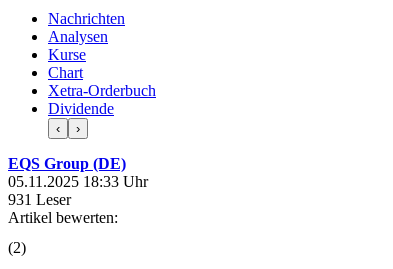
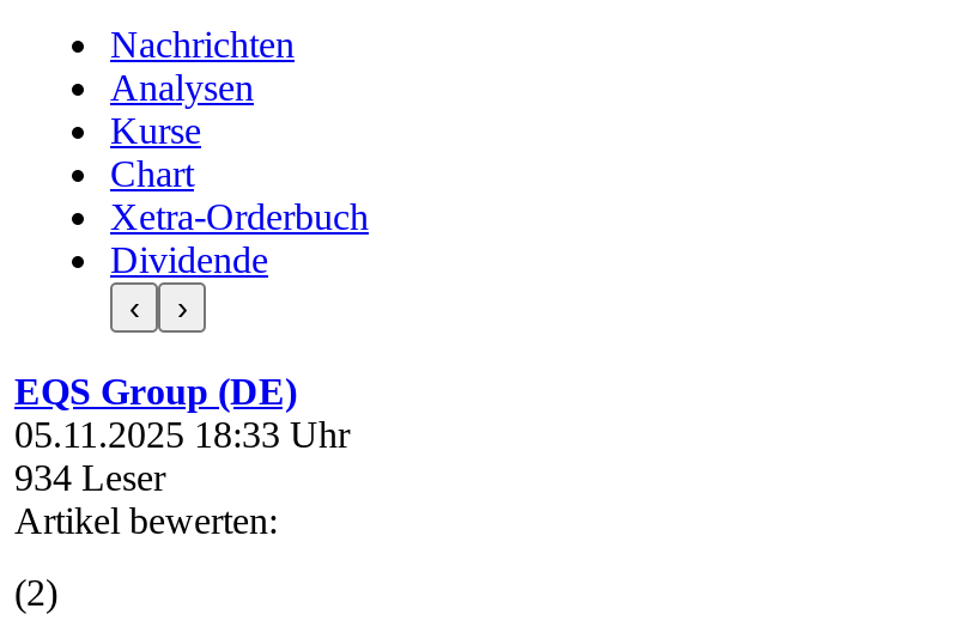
[8,191,71,208] 931 Leser -> [14,457,165,497] 934 Leser

